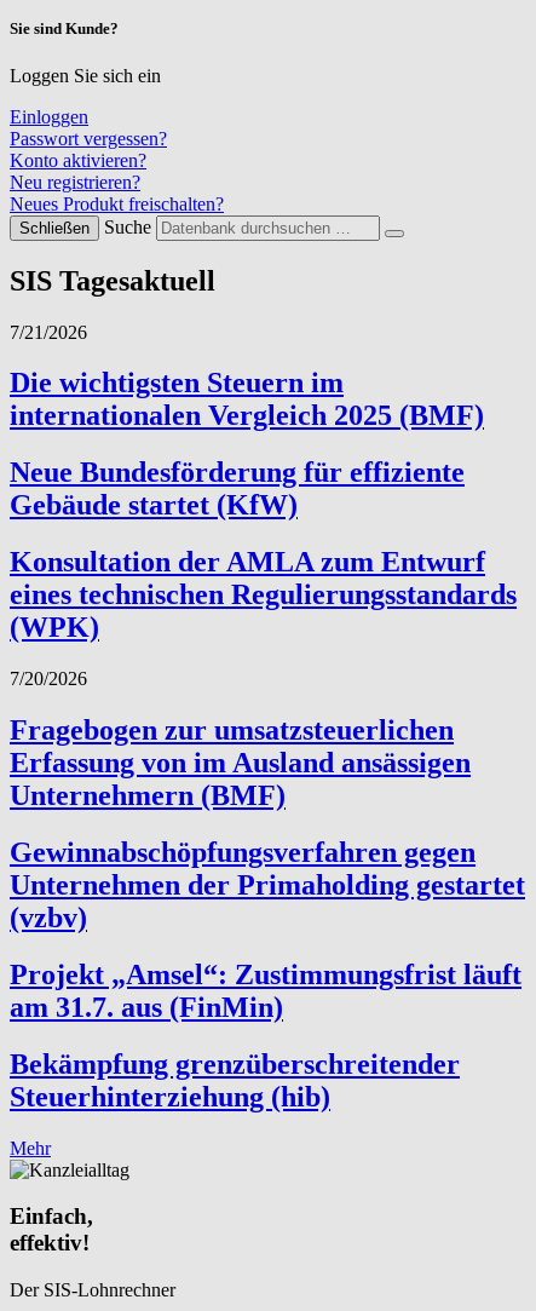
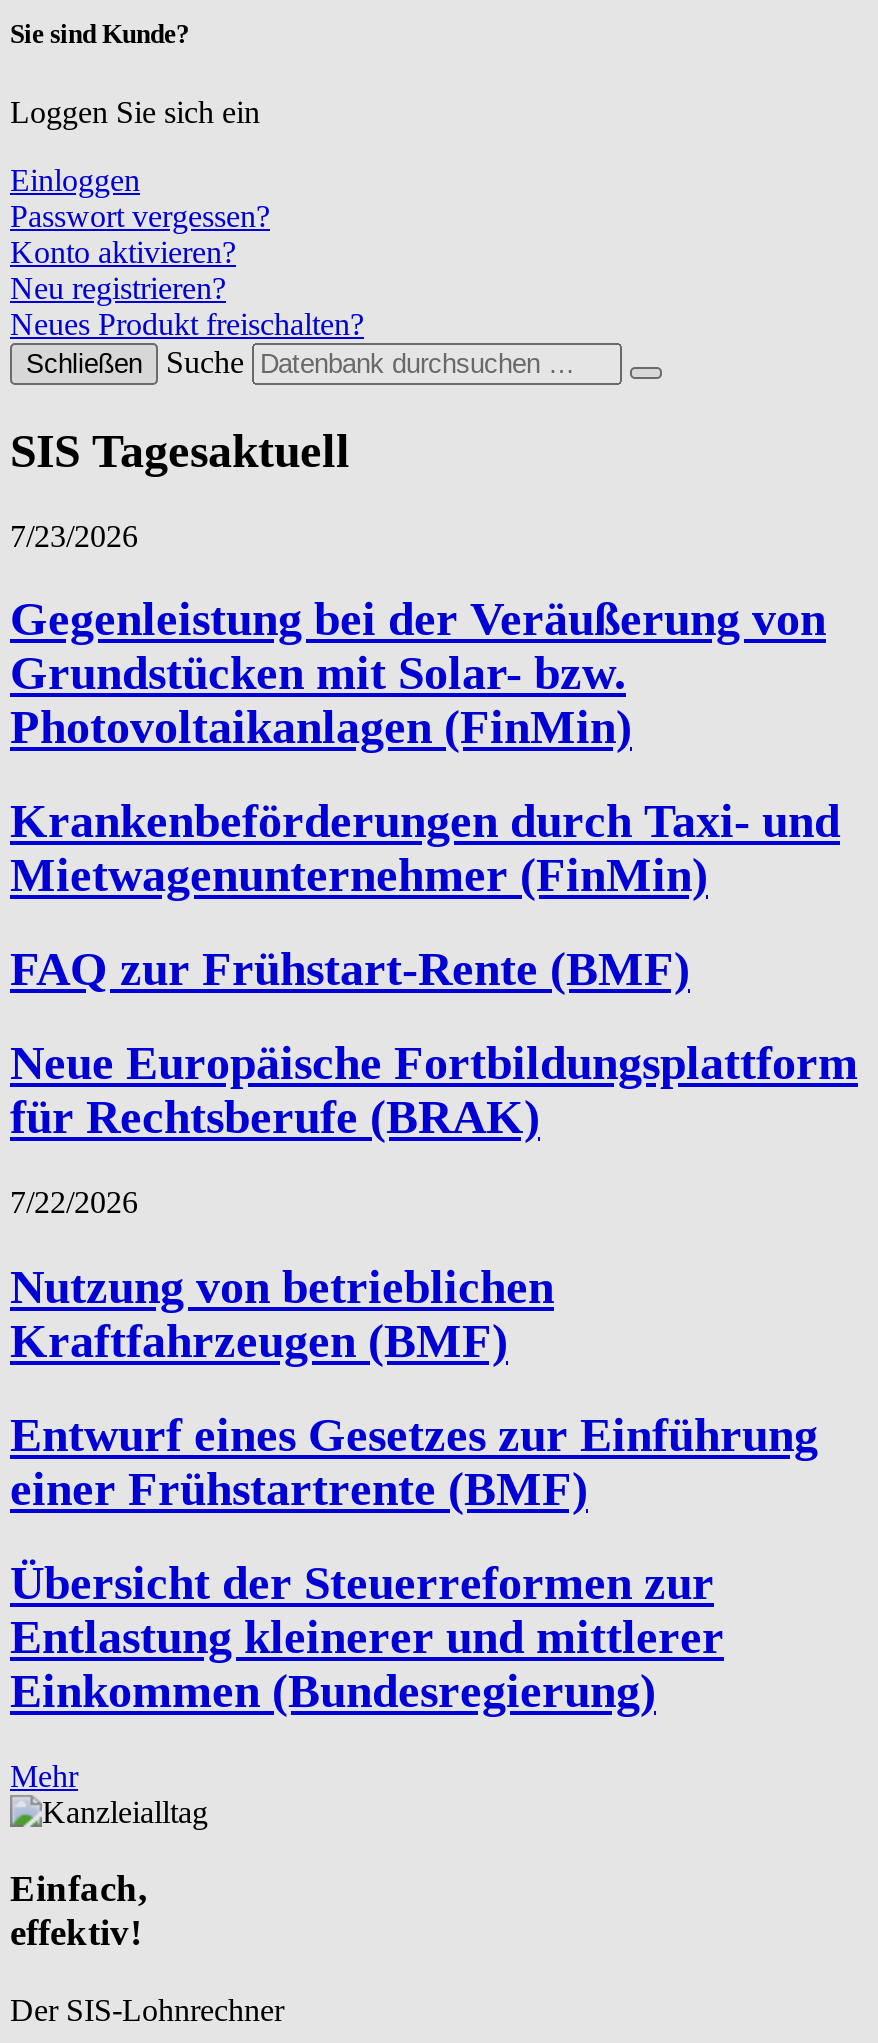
[10,321,87,342] 7/21/2026 -> [10,518,138,552] 7/23/2026
[10,367,484,431] Die wichtigsten Steuern im | internationalen Vergleich 2025 (BMF) -> [10,594,826,754] Gegenleistung bei der Veräußerung von | Grundstücken mit Solar- bzw. | Photovoltaikanlagen (FinMin)
[10,457,465,521] Neue Bundesförderung für effiziente | Gebäude startet (KfW) -> [10,796,840,902] Krankenbeförderungen durch Taxi- und | Mietwagenunternehmer (FinMin)
[10,546,517,643] Konsultation der AMLA zum Entwurf | eines technischen Regulierungsstandards | (WPK) -> [10,943,690,995] FAQ zur Frühstart-Rente (BMF)
[10,668,87,689] 7/20/2026 -> [10,1037,858,1143] Neue Europäische Fortbildungsplattform | für Rechtsberufe (BRAK)
[10,714,471,811] Fragebogen zur umsatzsteuerlichen | Erfassung von im Ausland ansässigen | Unternehmern (BMF) -> [10,1185,138,1219] 7/22/2026
[10,836,525,933] Gewinnabschöpfungsverfahren gegen | Unternehmen der Primaholding gestartet | (vzbv) -> [10,1261,554,1367] Nutzung von betrieblichen | Kraftfahrzeugen (BMF)
[10,958,521,1023] Projekt „Amsel“: Zustimmungsfrist läuft | am 31.7. aus (FinMin) -> [10,1409,818,1515] Entwurf eines Gesetzes zur Einführung | einer Frühstartrente (BMF)
[10,1048,460,1112] Bekämpfung grenzüberschreitender | Steuerhinterziehung (hib) -> [10,1557,724,1717] Übersicht der Steuerreformen zur | Entlastung kleinerer und mittlerer | Einkommen (Bundesregierung)

